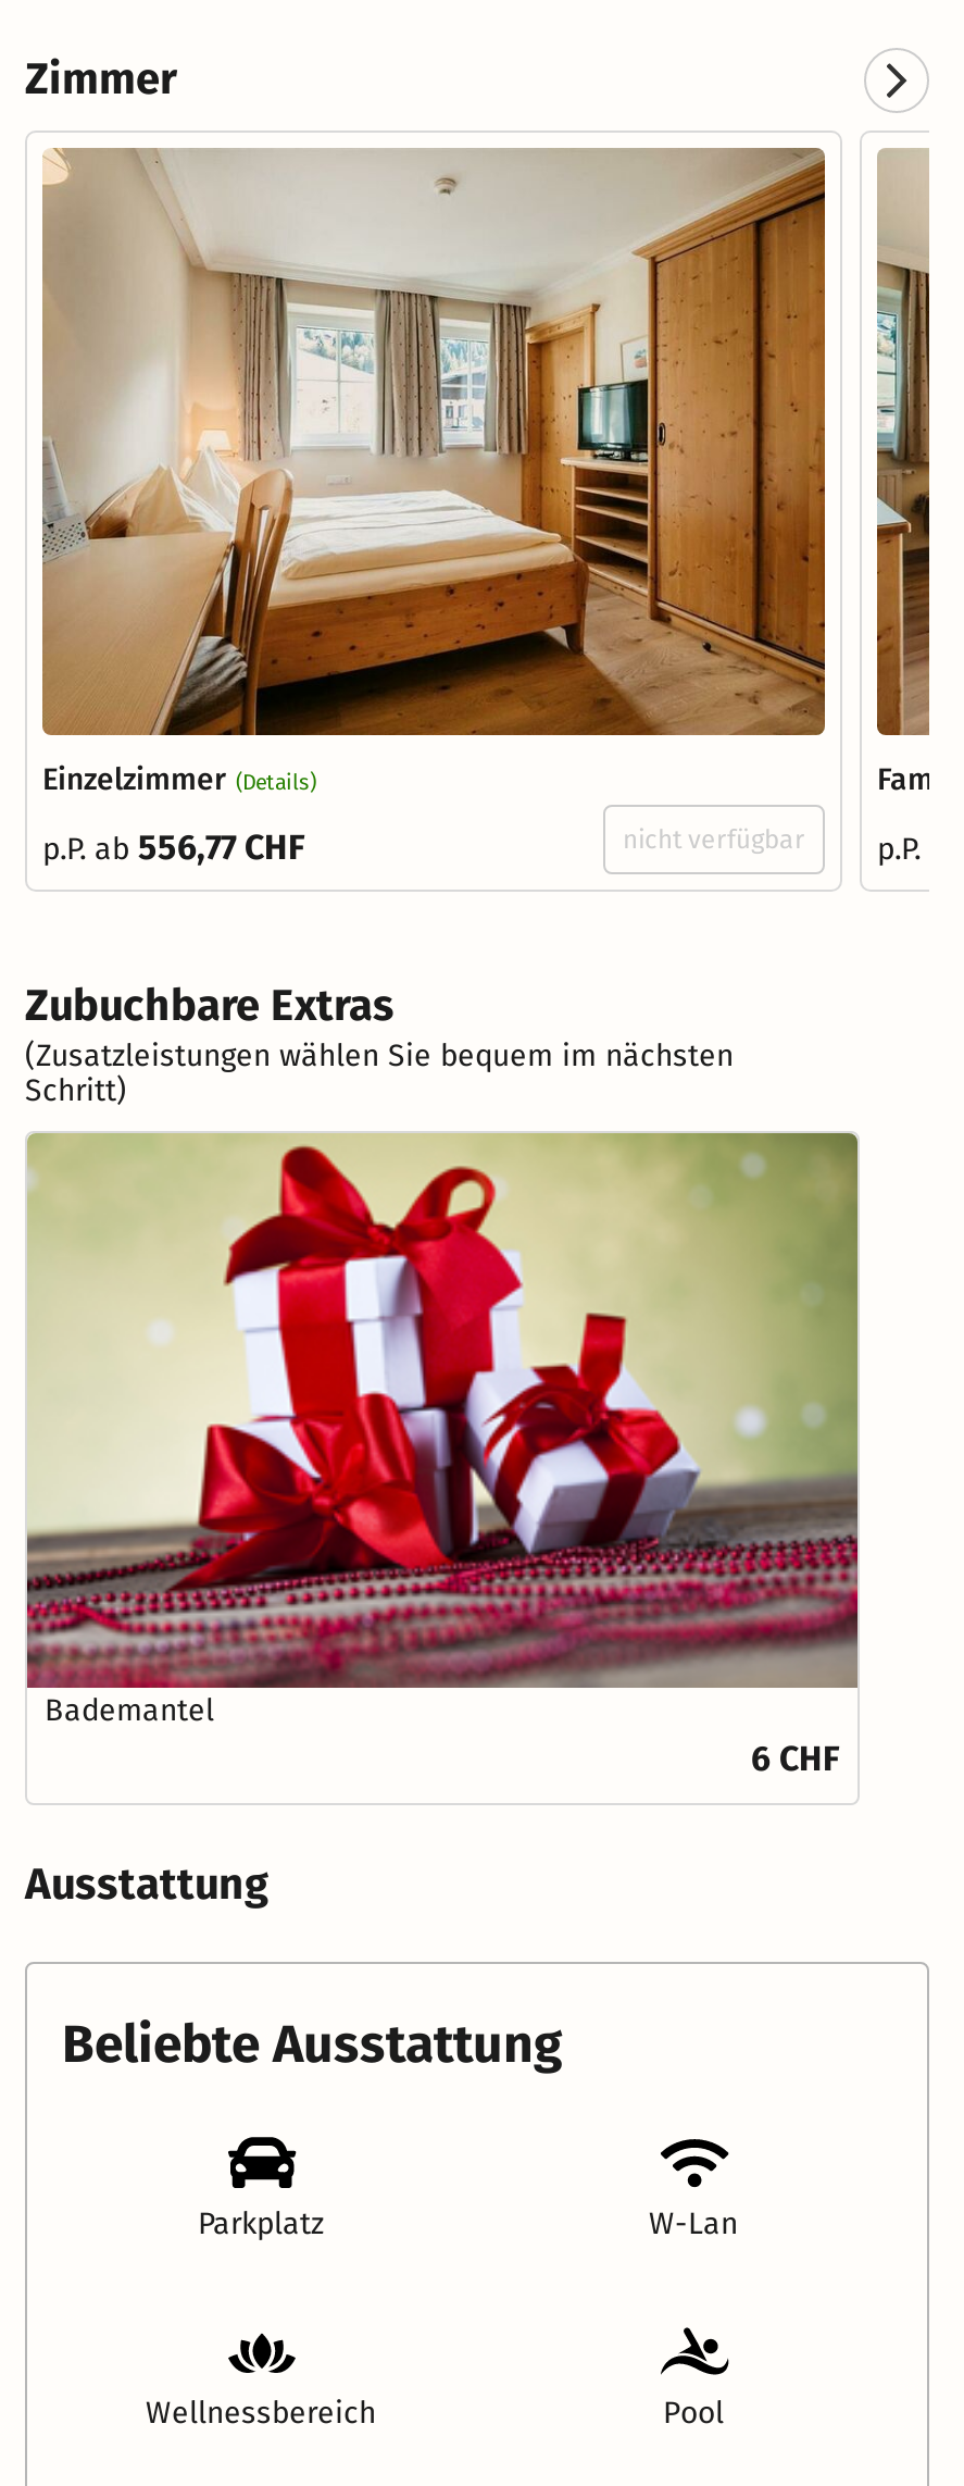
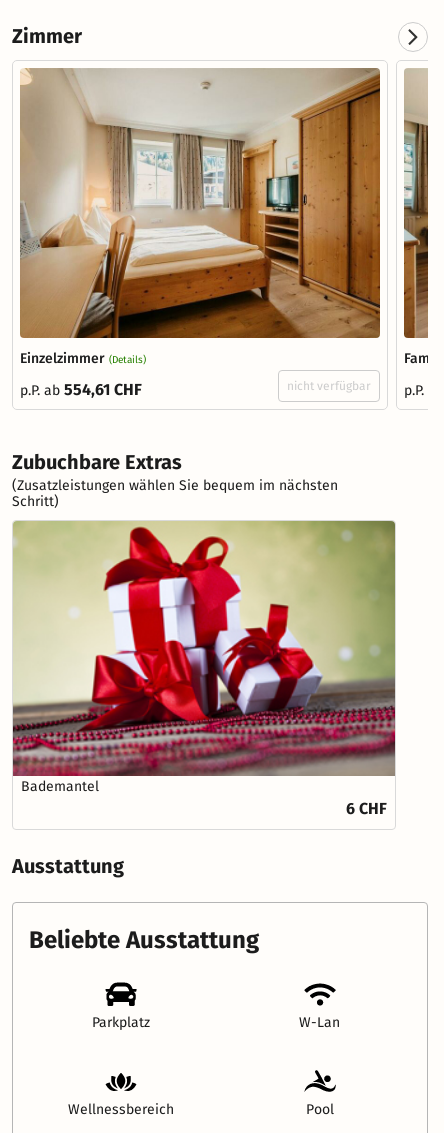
[42,826,305,868] p.P. ab 556,77 CHF -> [20,380,142,399] p.P. ab 554,61 CHF

